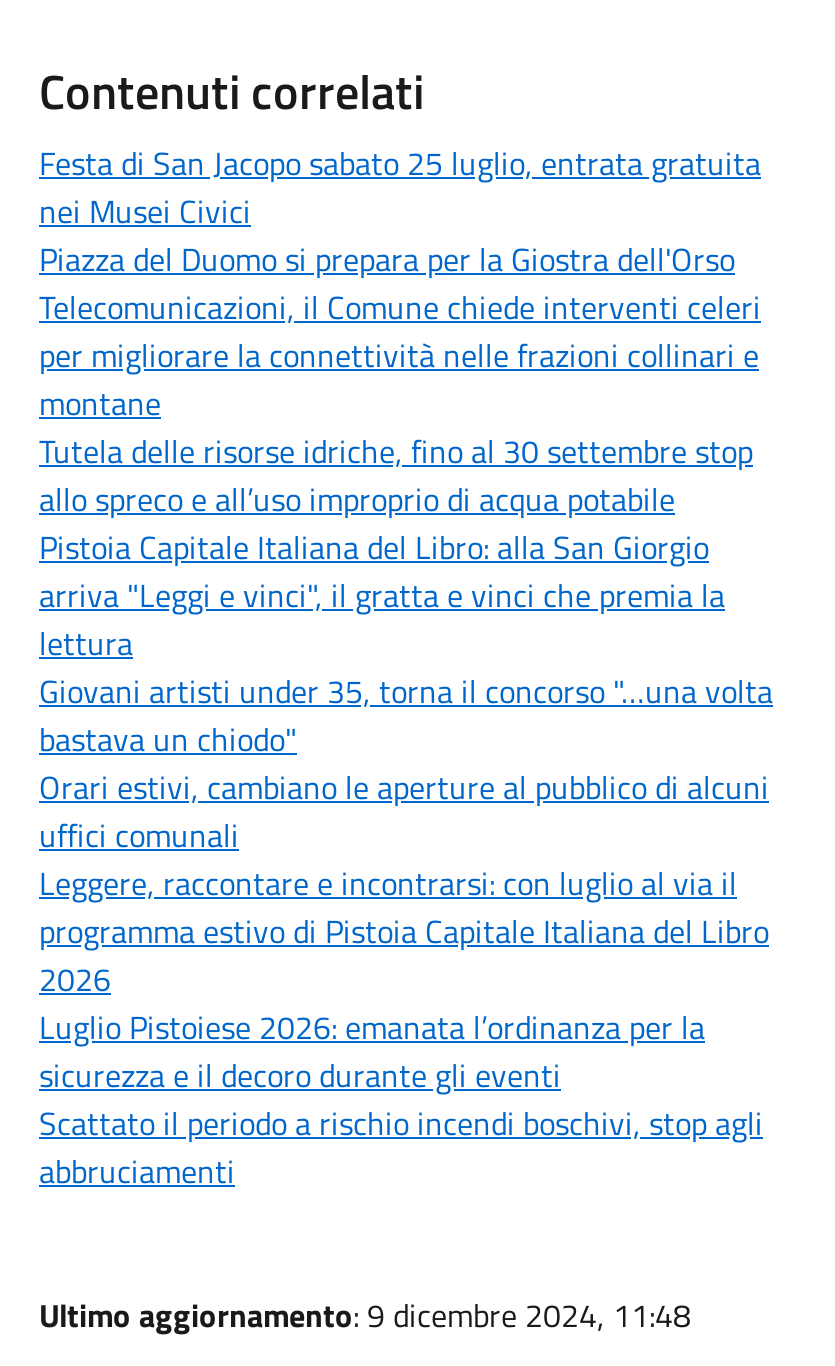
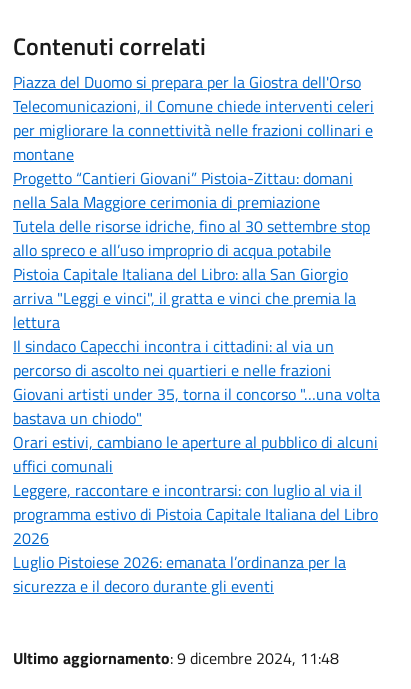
[39,138,761,234] Festa di San Jacopo sabato 25 luglio, entrata gratuita | nei Musei Civici -> none
moved [39,234,761,426] -> [13,70,374,166]: Piazza del Duomo si prepara per la Giostra dell'Orso | Telecomunicazioni, il Comune chiede interventi celeri | per migliorare la connettività nelle frazioni collinari e | montane
none -> [13,166,353,214] Progetto “Cantieri Giovani” Pistoia-Zittau: domani | nella Sala Maggiore cerimonia di premiazione
none -> [13,334,334,382] Il sindaco Capecchi incontra i cittadini: al via un | percorso di ascolto nei quartieri e nelle frazioni
moved [39,666,773,1098] -> [13,382,380,598]: Giovani artisti under 35, torna il concorso "…una volta | bastava un chiodo" | Orari estivi, cambiano le aperture al pubblico di alcuni | ... | Luglio Pistoiese 2026: emanata l’ordinanza per la | sicurezza e il decoro durante gli eventi
[39,1098,763,1194] Scattato il periodo a rischio incendi boschivi, stop agli | abbruciamenti -> none

